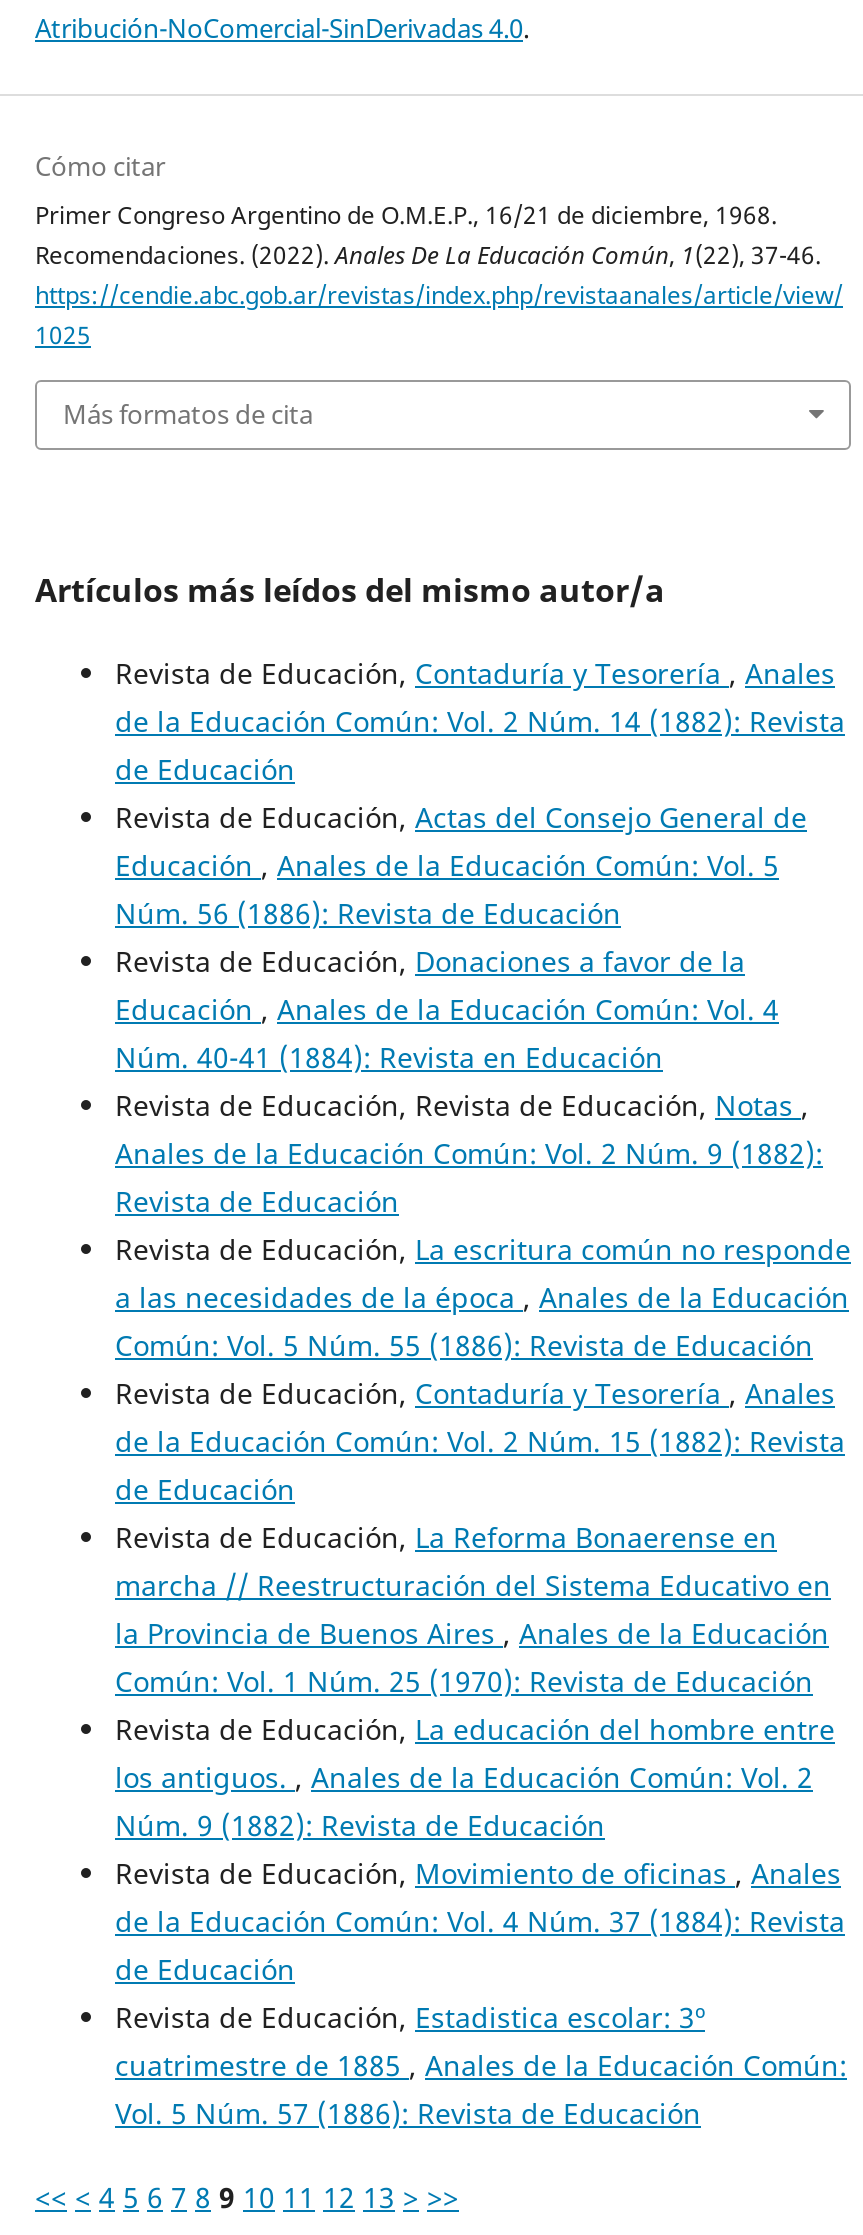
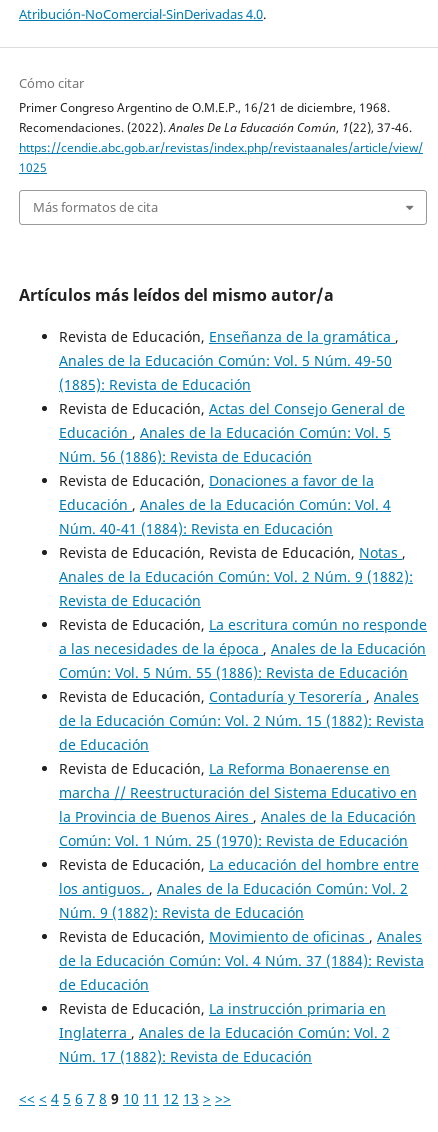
[115,653,845,787] Revista de Educación, Contaduría y Tesorería, Anales | de la Educación Común: Vol. 2 Núm. 14 (1882): Revista | de Educación -> [59,326,399,393] Revista de Educación, Enseñanza de la gramática, | Anales de la Educación Común: Vol. 5 Núm. 49-50 | (1885): Revista de Educación
[115,1997,847,2131] Revista de Educación, Estadistica escolar: 3º | cuatrimestre de 1885, Anales de la Educación Común: | Vol. 5 Núm. 57 (1886): Revista de Educación -> [59,998,390,1065] Revista de Educación, La instrucción primaria en | Inglaterra, Anales de la Educación Común: Vol. 2 | Núm. 17 (1882): Revista de Educación

